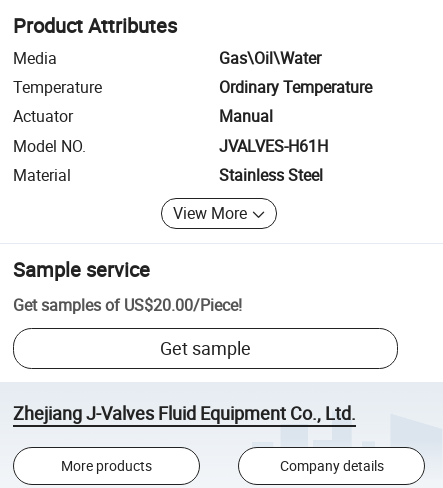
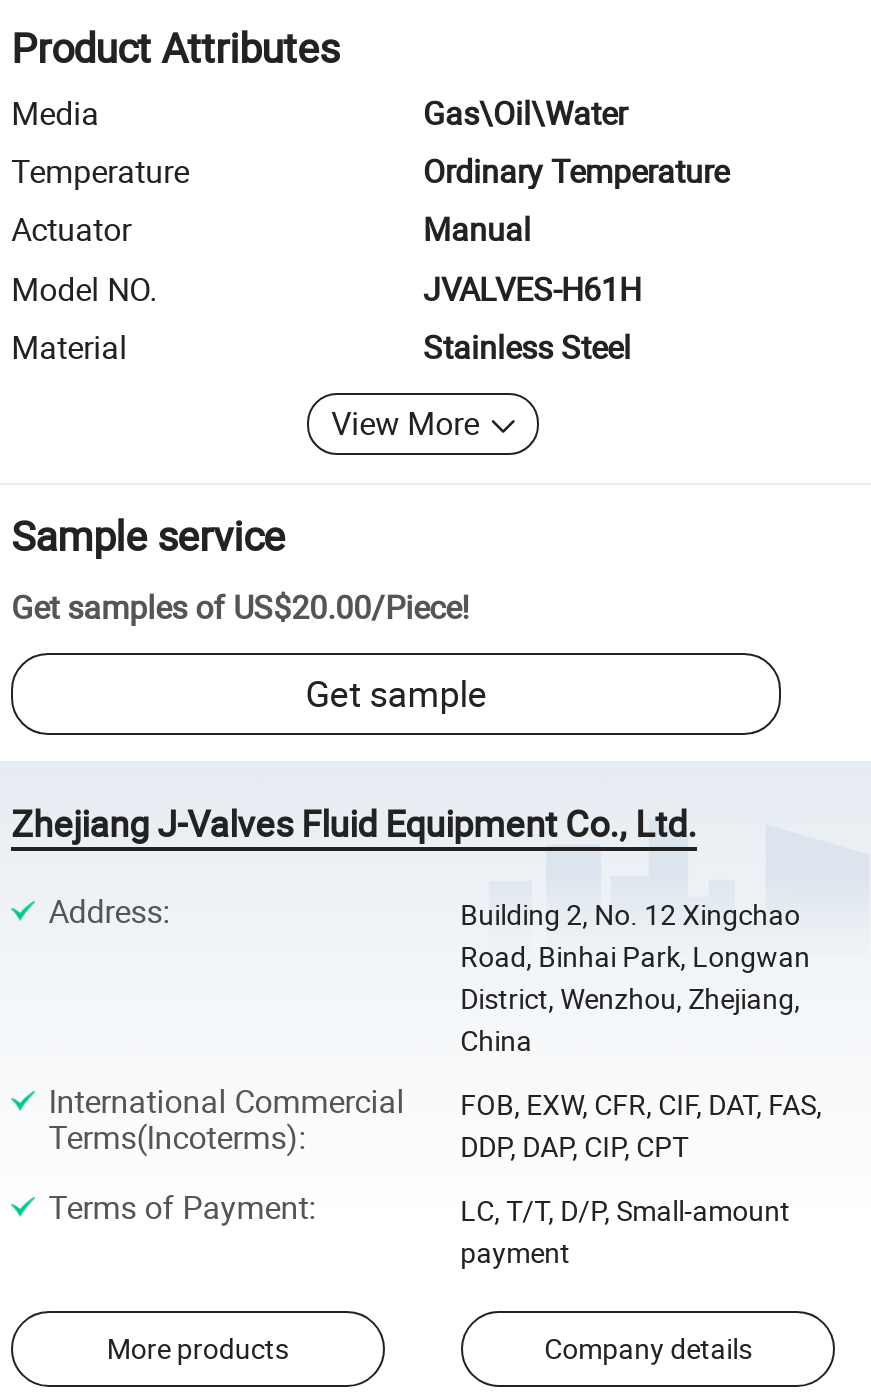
none -> [48,889,810,1159] Address: | Building 2, No. 12 Xingchao | Road, Binhai Park, Longwan | District, Wenzhou, Zhejiang, | China | International Commercial | Terms(Incoterms):
none -> [48,1085,822,1272] FOB, EXW, CFR, CIF, DAT, FAS, | DDP, DAP, CIP, CPT | Terms of Payment: | LC, T/T, D/P, Small-amount | payment

